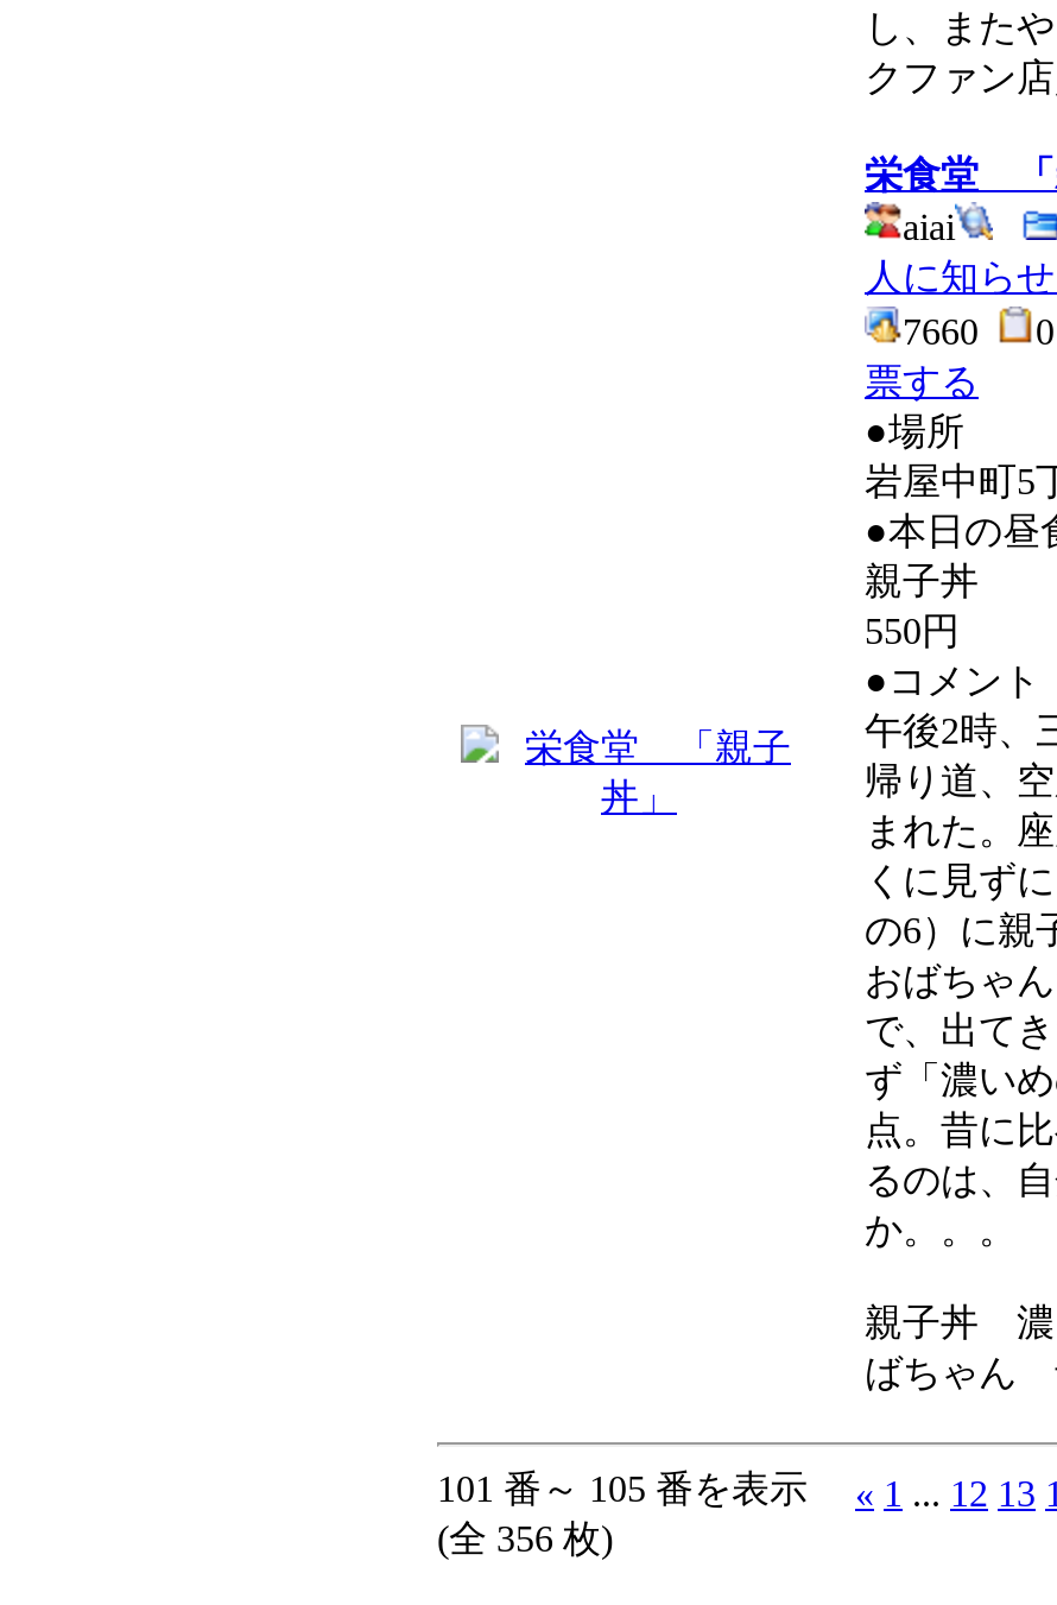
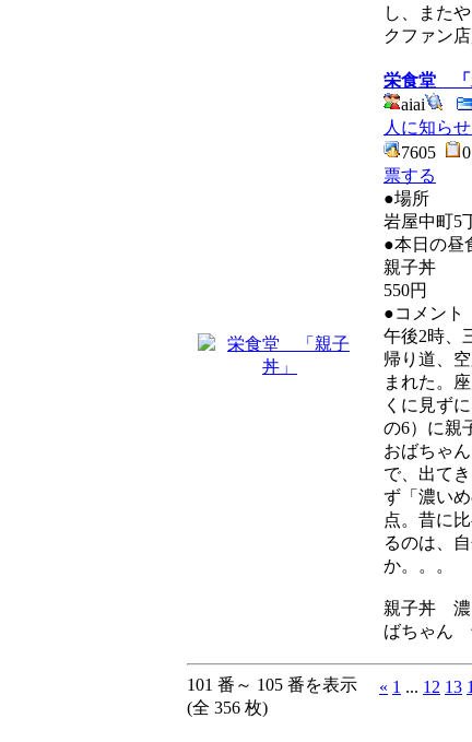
[903,310,998,350] 7660 -> [401,143,445,161] 7605

